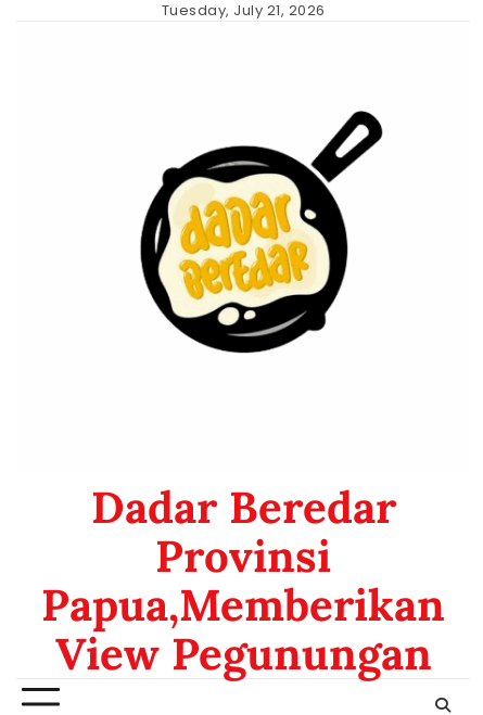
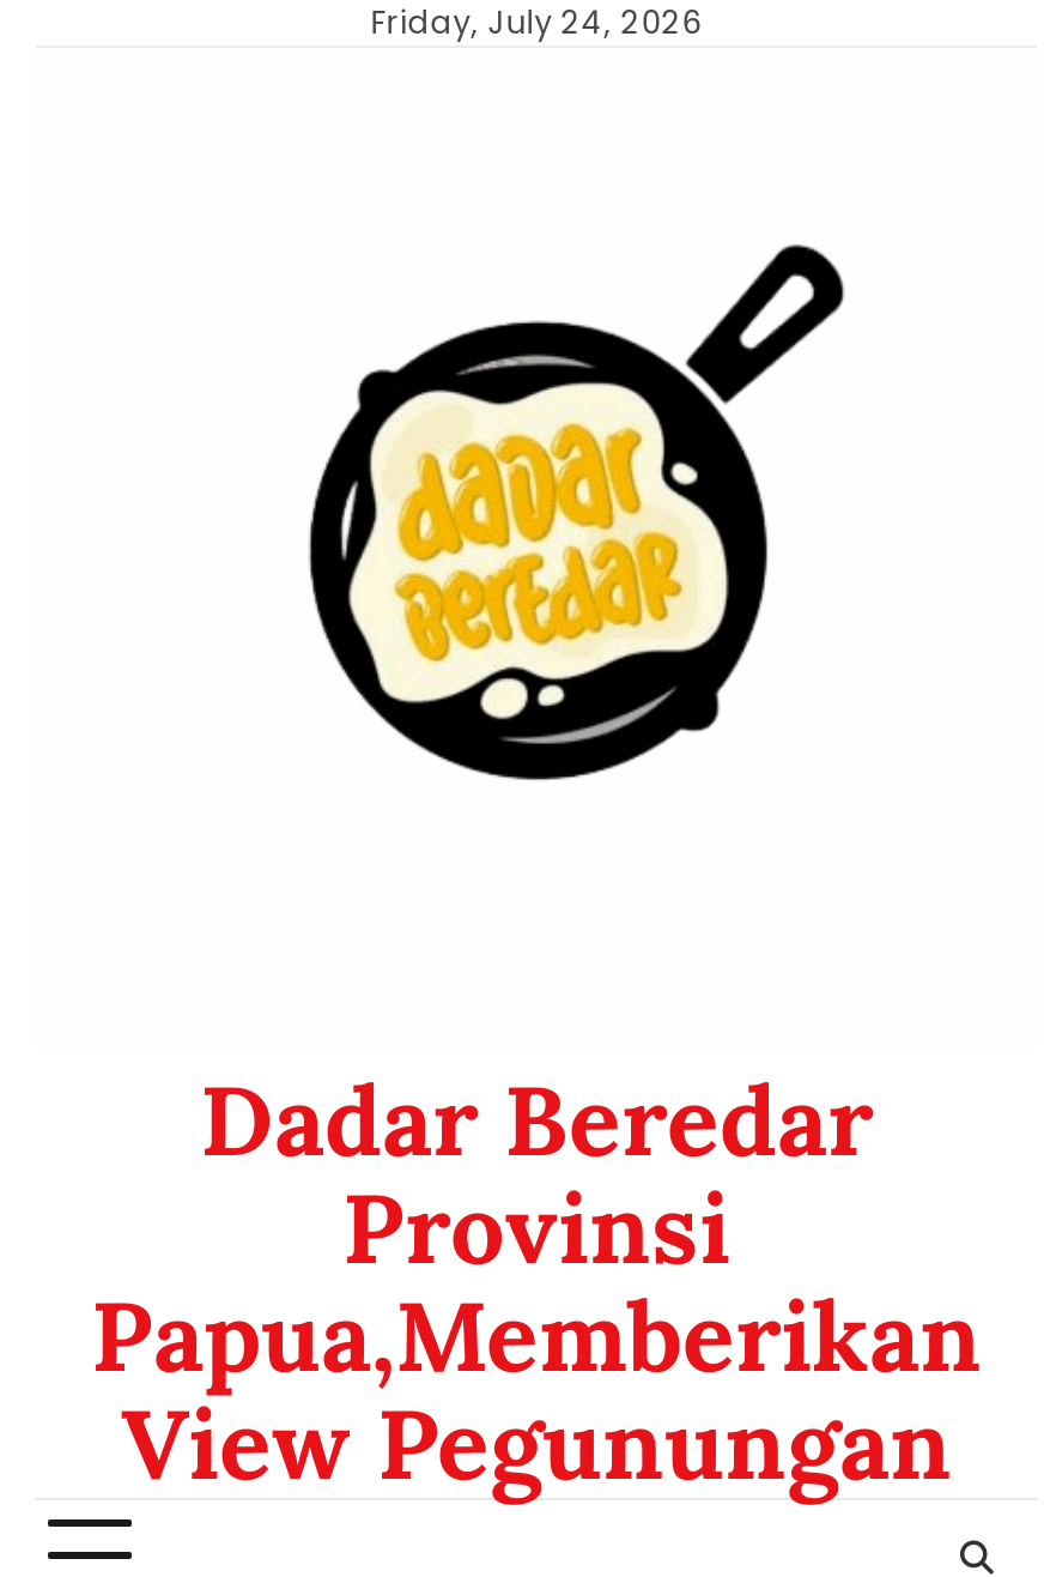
[161,0,325,21] Tuesday, July 21, 2026 -> [371,0,702,46] Friday, July 24, 2026

